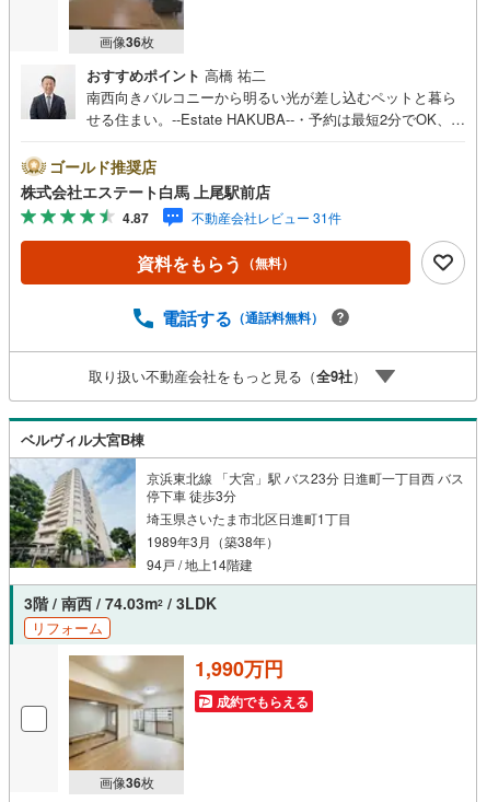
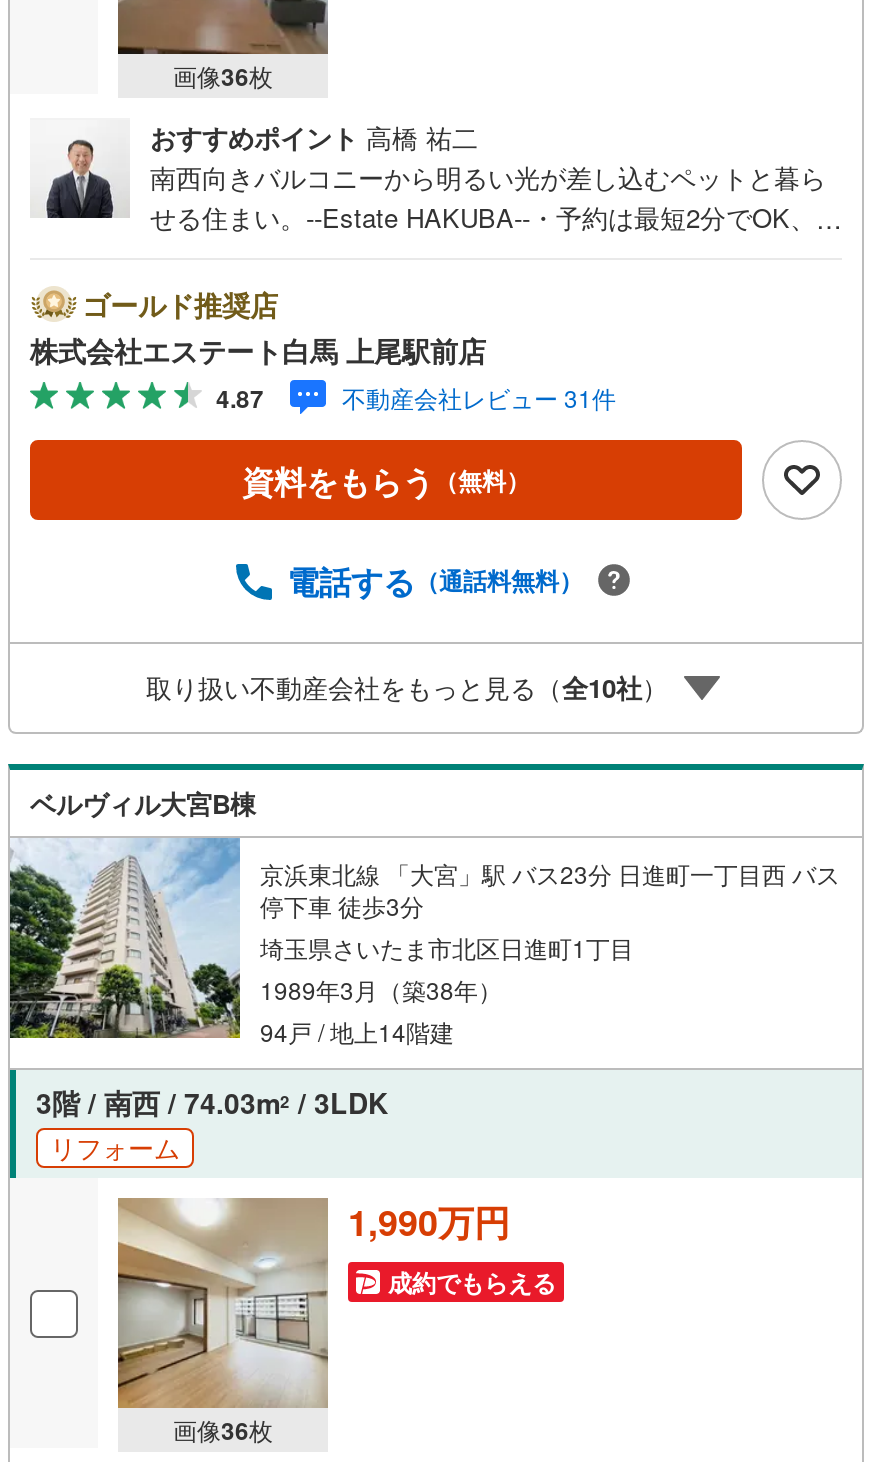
[88,366,366,387] 取り扱い不動産会社をもっと見る（全9社） -> [146,669,668,707] 取り扱い不動産会社をもっと見る（全10社）

